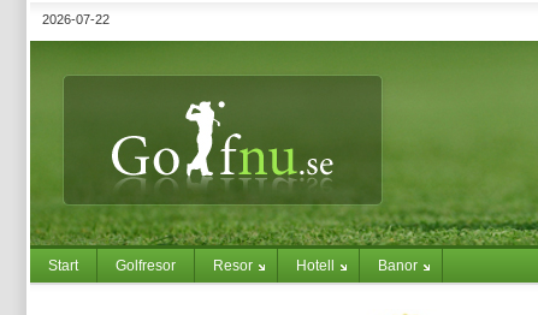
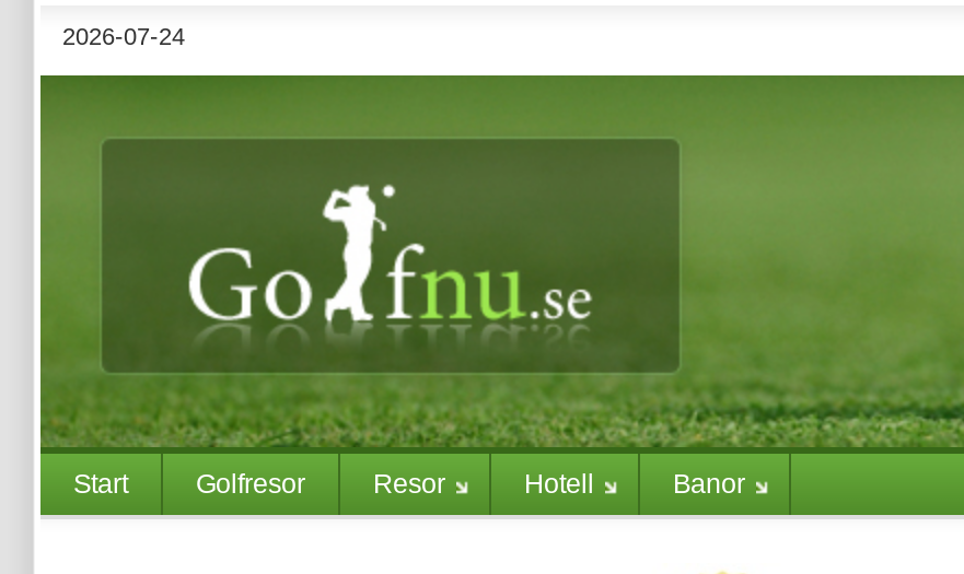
[42,12,110,26] 2026-07-22 -> [62,23,185,49] 2026-07-24

